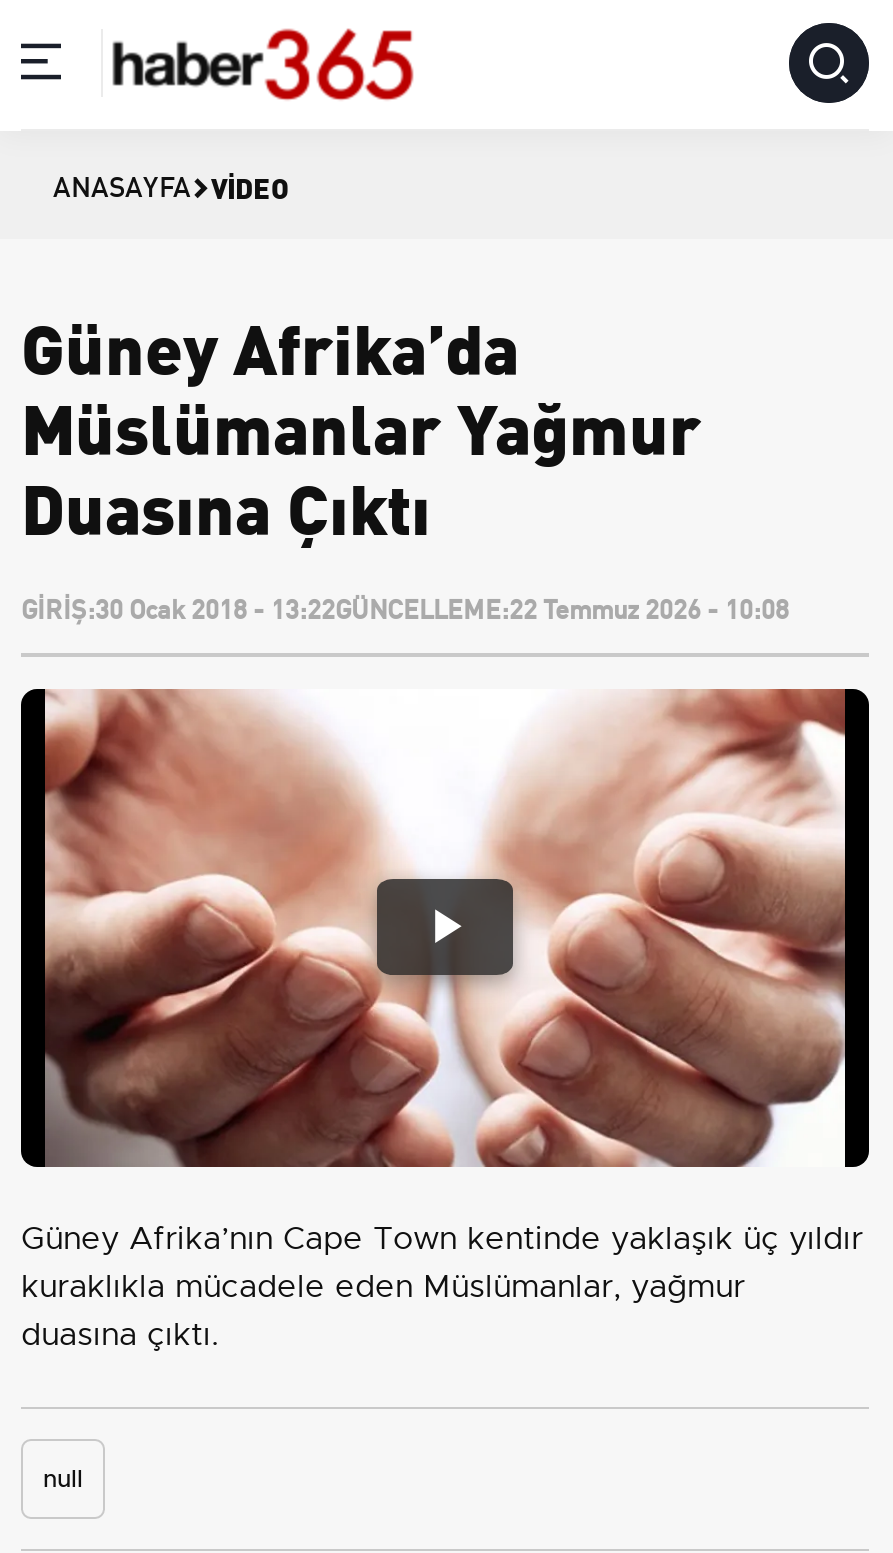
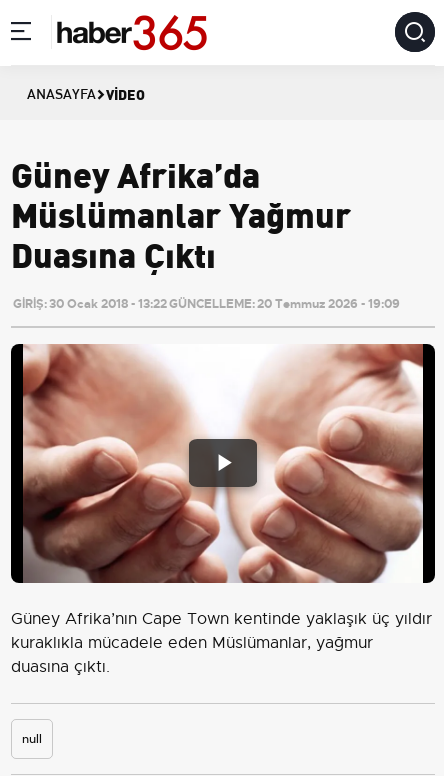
[21,589,789,625] GİRİŞ:30 Ocak 2018 - 13:22GÜNCELLEME:22 Temmuz 2026 - 10:08 -> [13,296,400,312] GİRİŞ: 30 Ocak 2018 - 13:22 GÜNCELLEME: 20 Temmuz 2026 - 19:09

